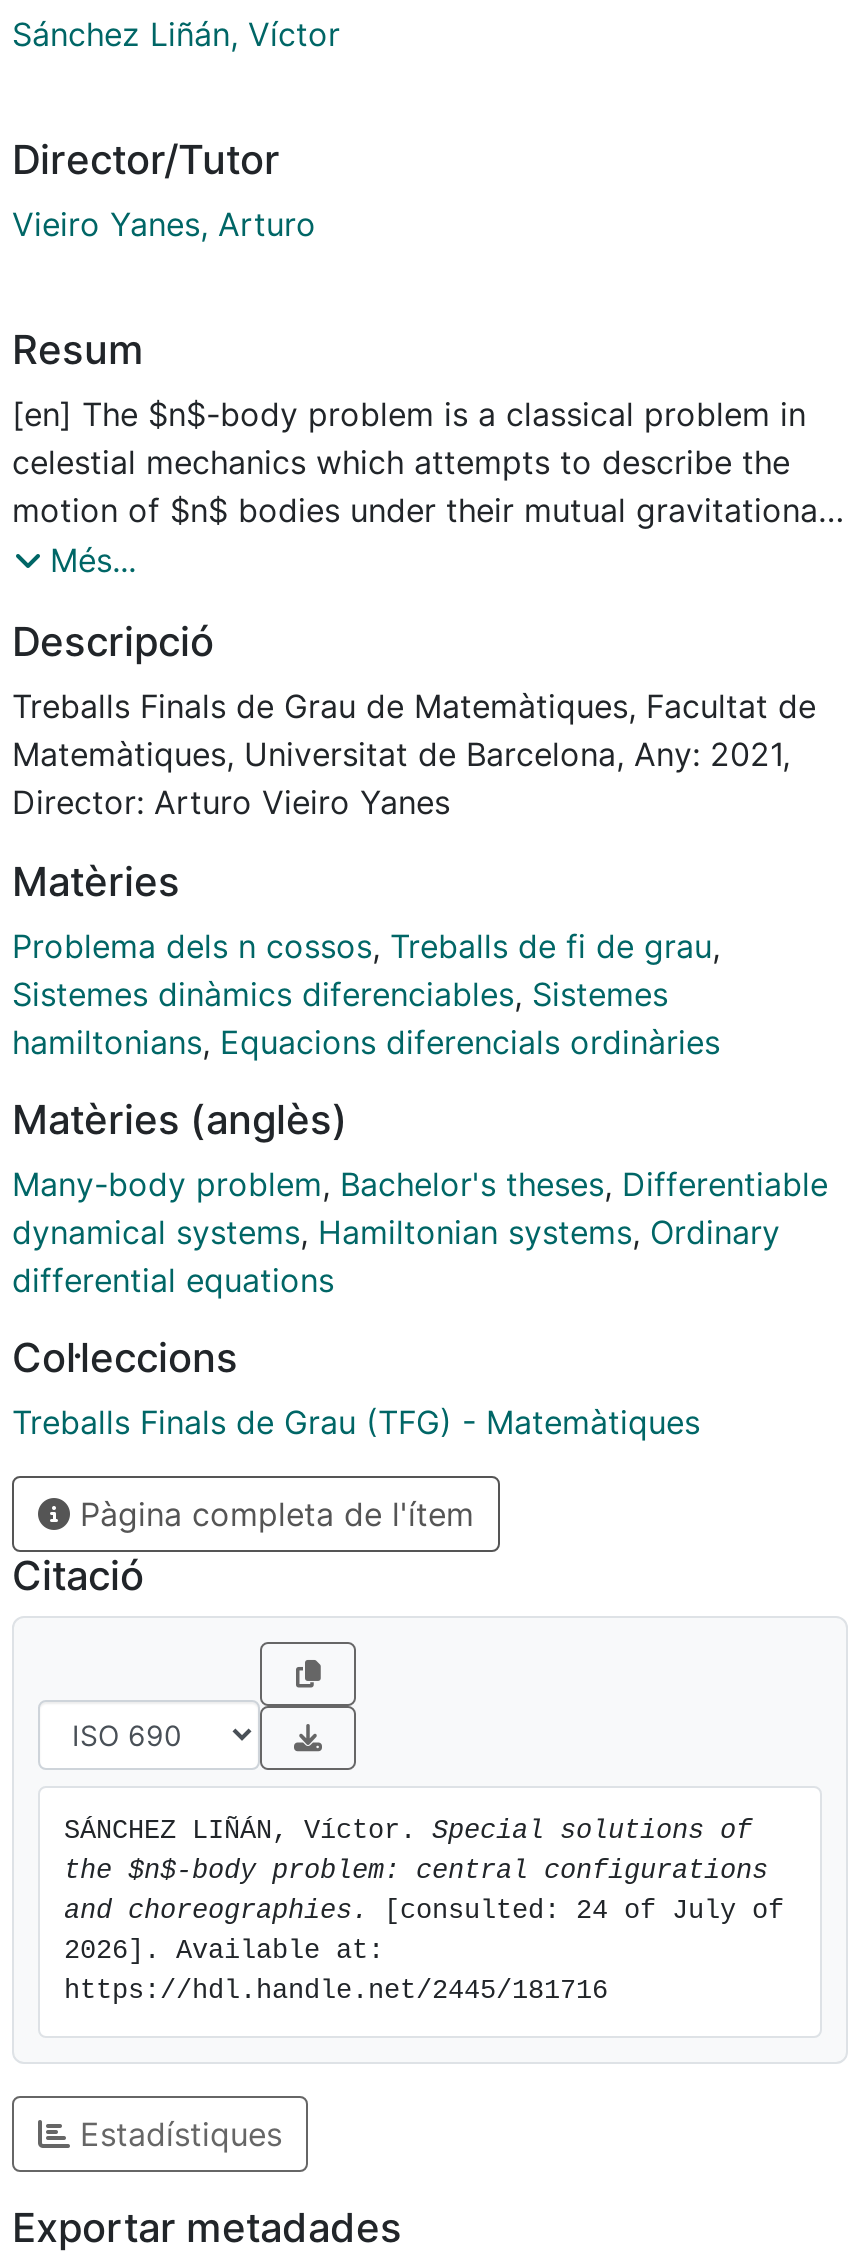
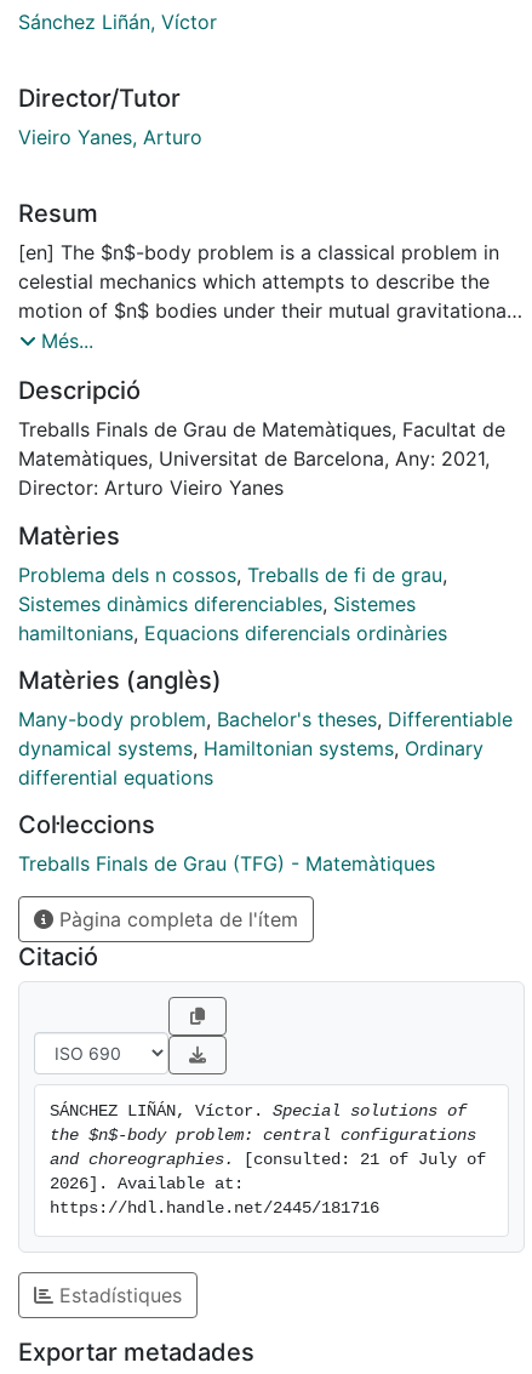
[64,1897,784,1927] and choreographies. [consulted: 24 of July of -> [50,1151,486,1170] and choreographies. [consulted: 21 of July of

